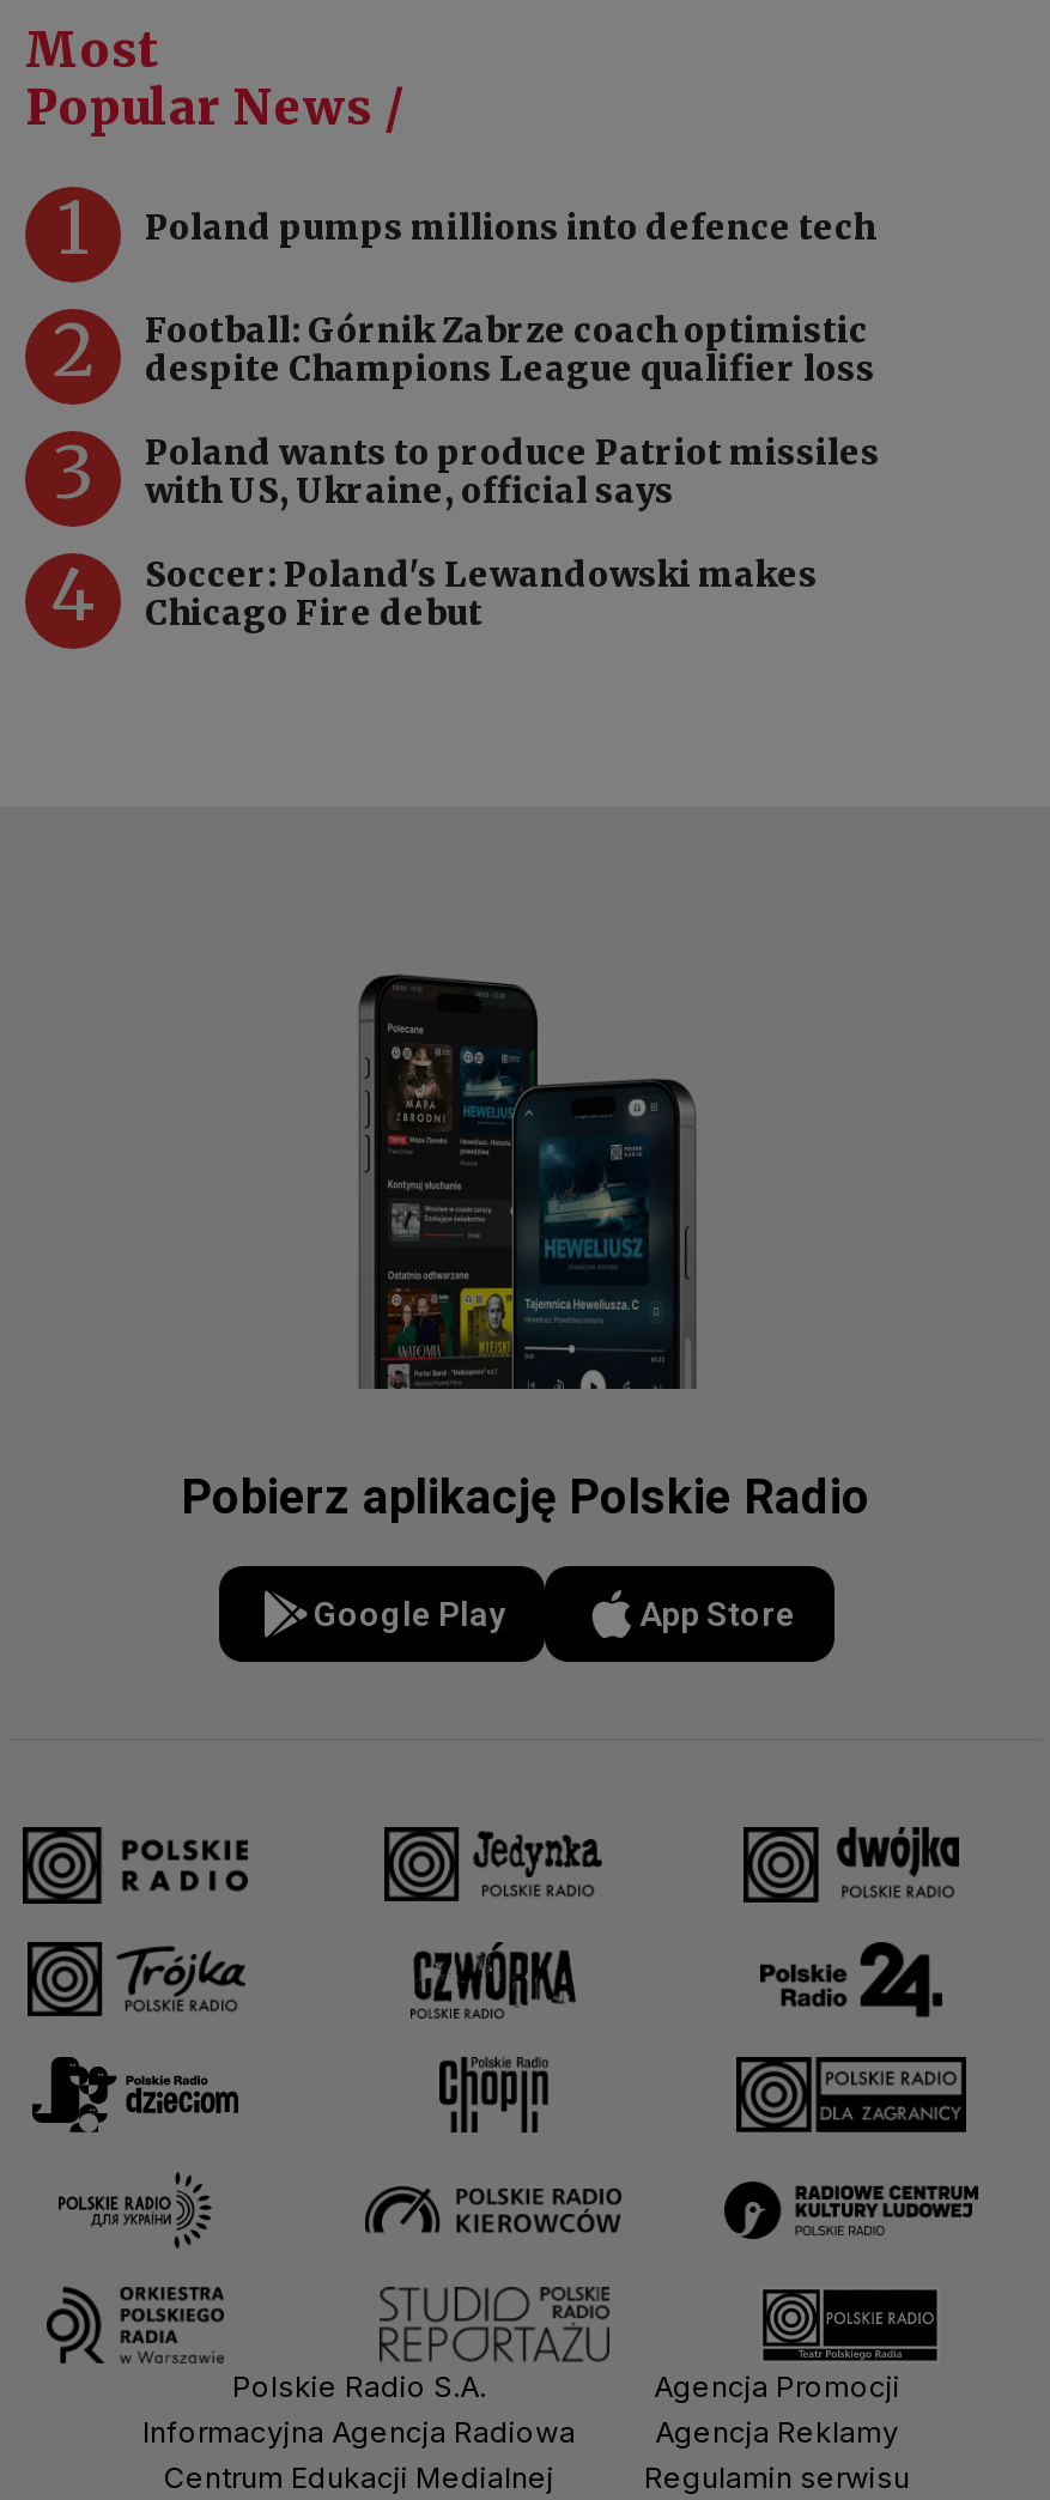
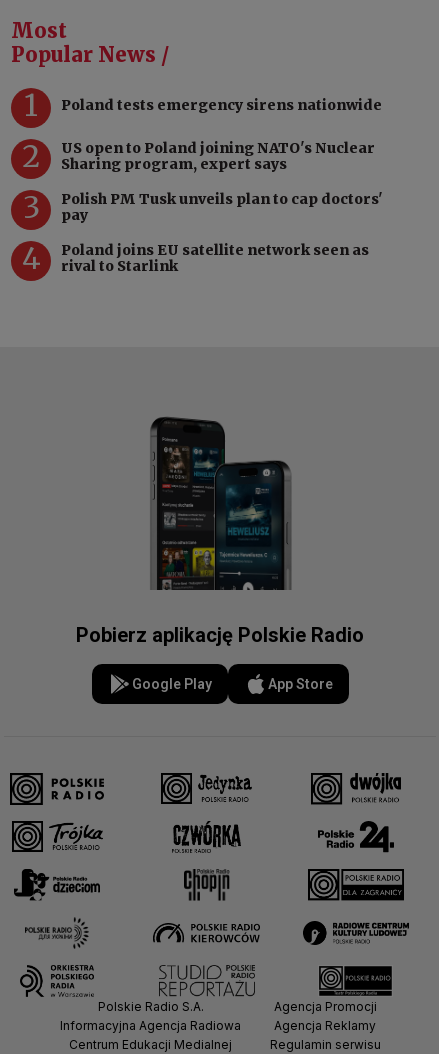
[145,206,875,249] Poland pumps millions into defence tech -> [61,96,382,114] Poland tests emergency sirens nationwide
[145,309,875,390] Football: Górnik Zabrze coach optimistic | despite Champions League qualifier loss -> [61,139,375,173] US open to Poland joining NATO's Nuclear | Sharing program, expert says
[145,431,880,512] Poland wants to produce Patriot missiles | with US, Ukraine, official says -> [61,190,383,224] Polish PM Tusk unveils plan to cap doctors' | pay
[145,553,818,635] Soccer: Poland's Lewandowski makes | Chicago Fire debut -> [61,241,369,275] Poland joins EU satellite network seen as | rival to Starlink

